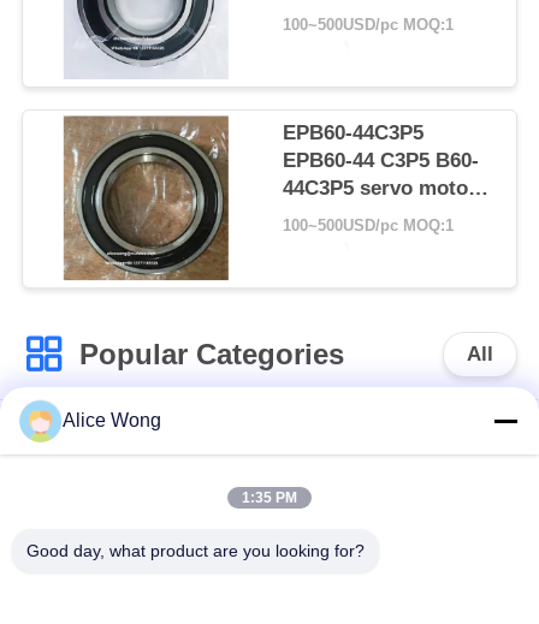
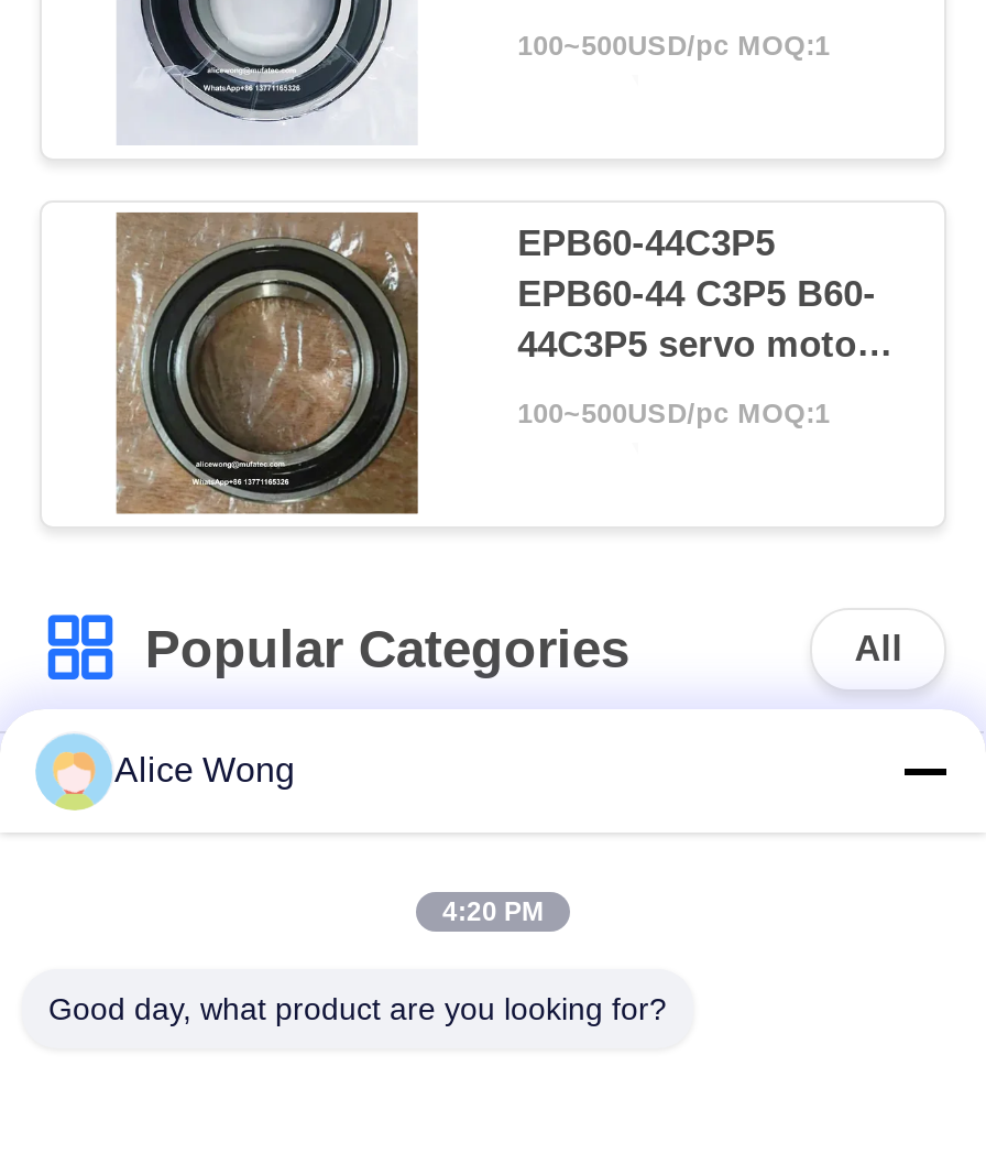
[242,489,297,506] 1:35 PM -> [442,896,544,927] 4:20 PM

